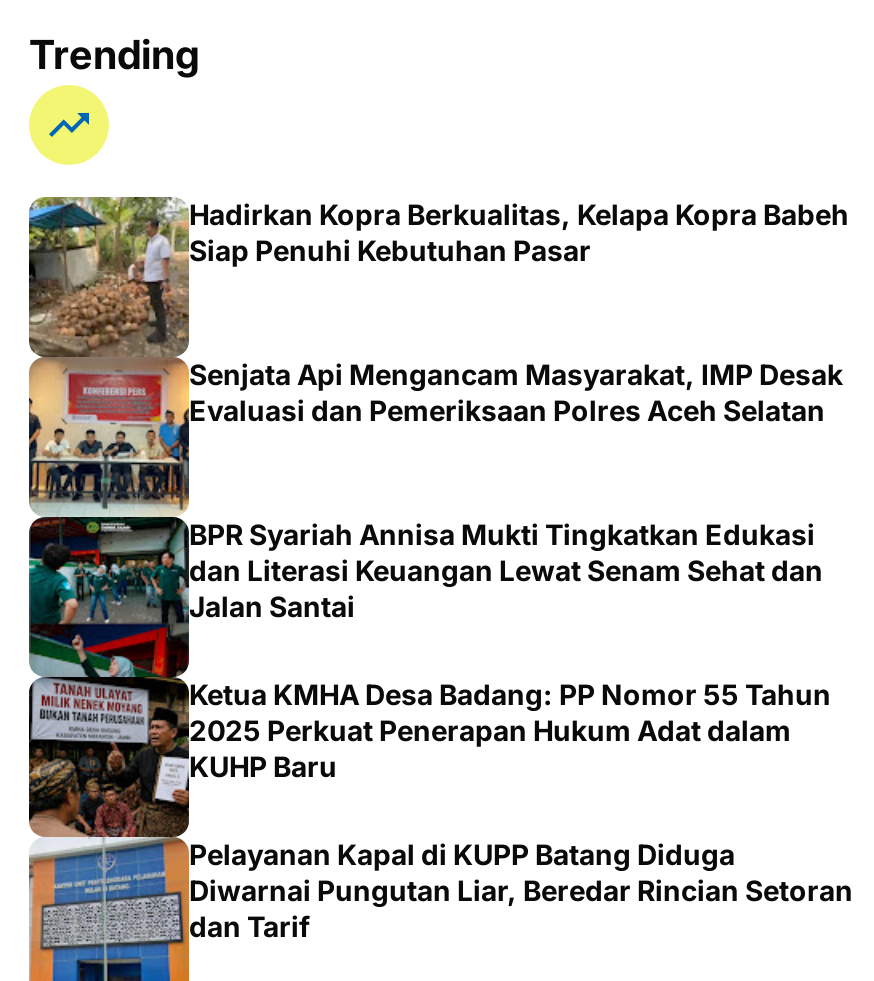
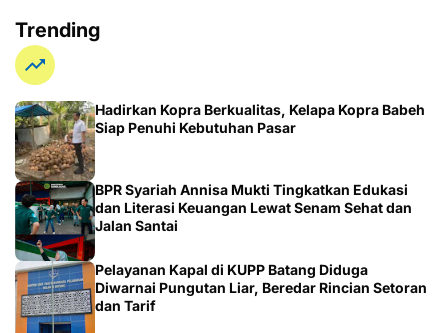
[27,357,843,519] [image] | Senjata Api Mengancam Masyarakat, IMP Desak | Evaluasi dan Pemeriksaan Polres Aceh Selatan -> none
[29,675,831,837] [image] | Ketua KMHA Desa Badang: PP Nomor 55 Tahun | 2025 Perkuat Penerapan Hukum Adat dalam | KUHP Baru -> none

